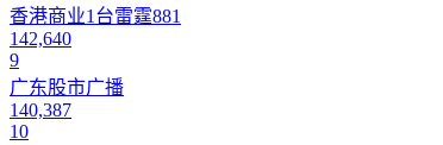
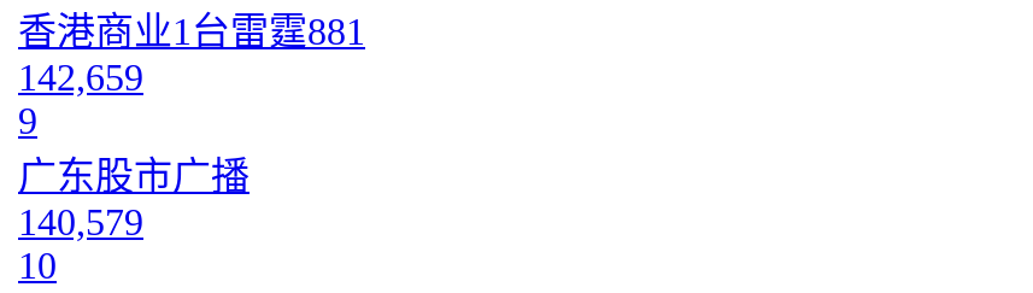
[10,28,71,49] 142,640 -> [18,56,143,97] 142,659
[10,100,71,120] 140,387 -> [18,201,143,242] 140,579

